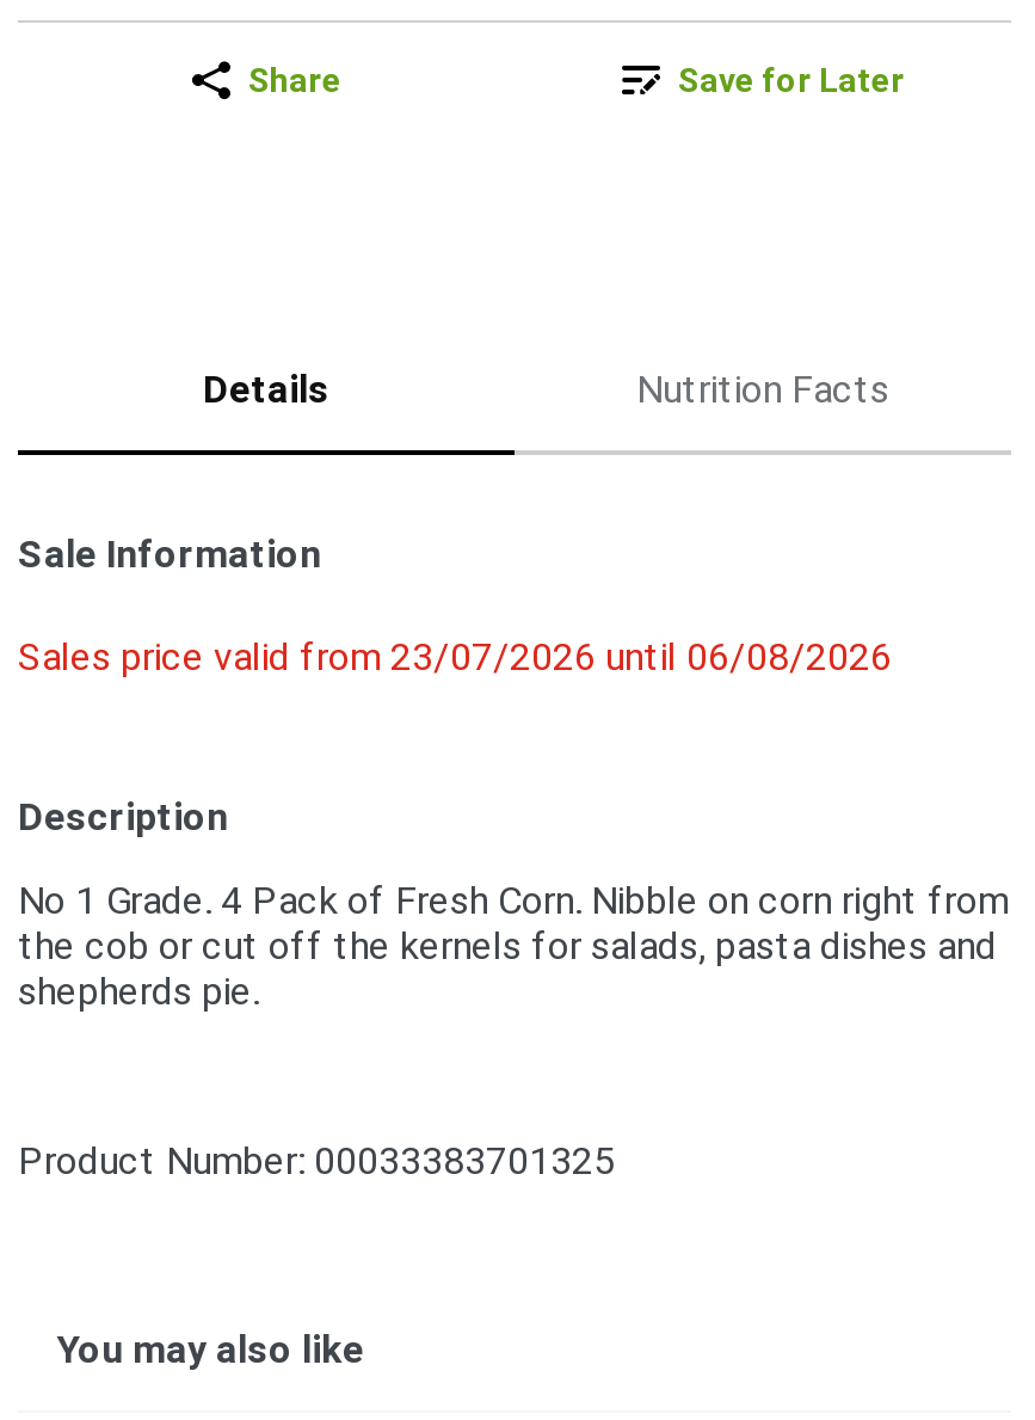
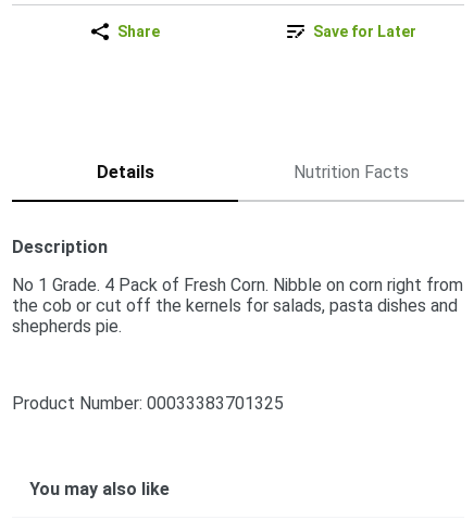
[18,532,892,680] Sale Information | Sales price valid from 23/07/2026 until 06/08/2026 -> none

